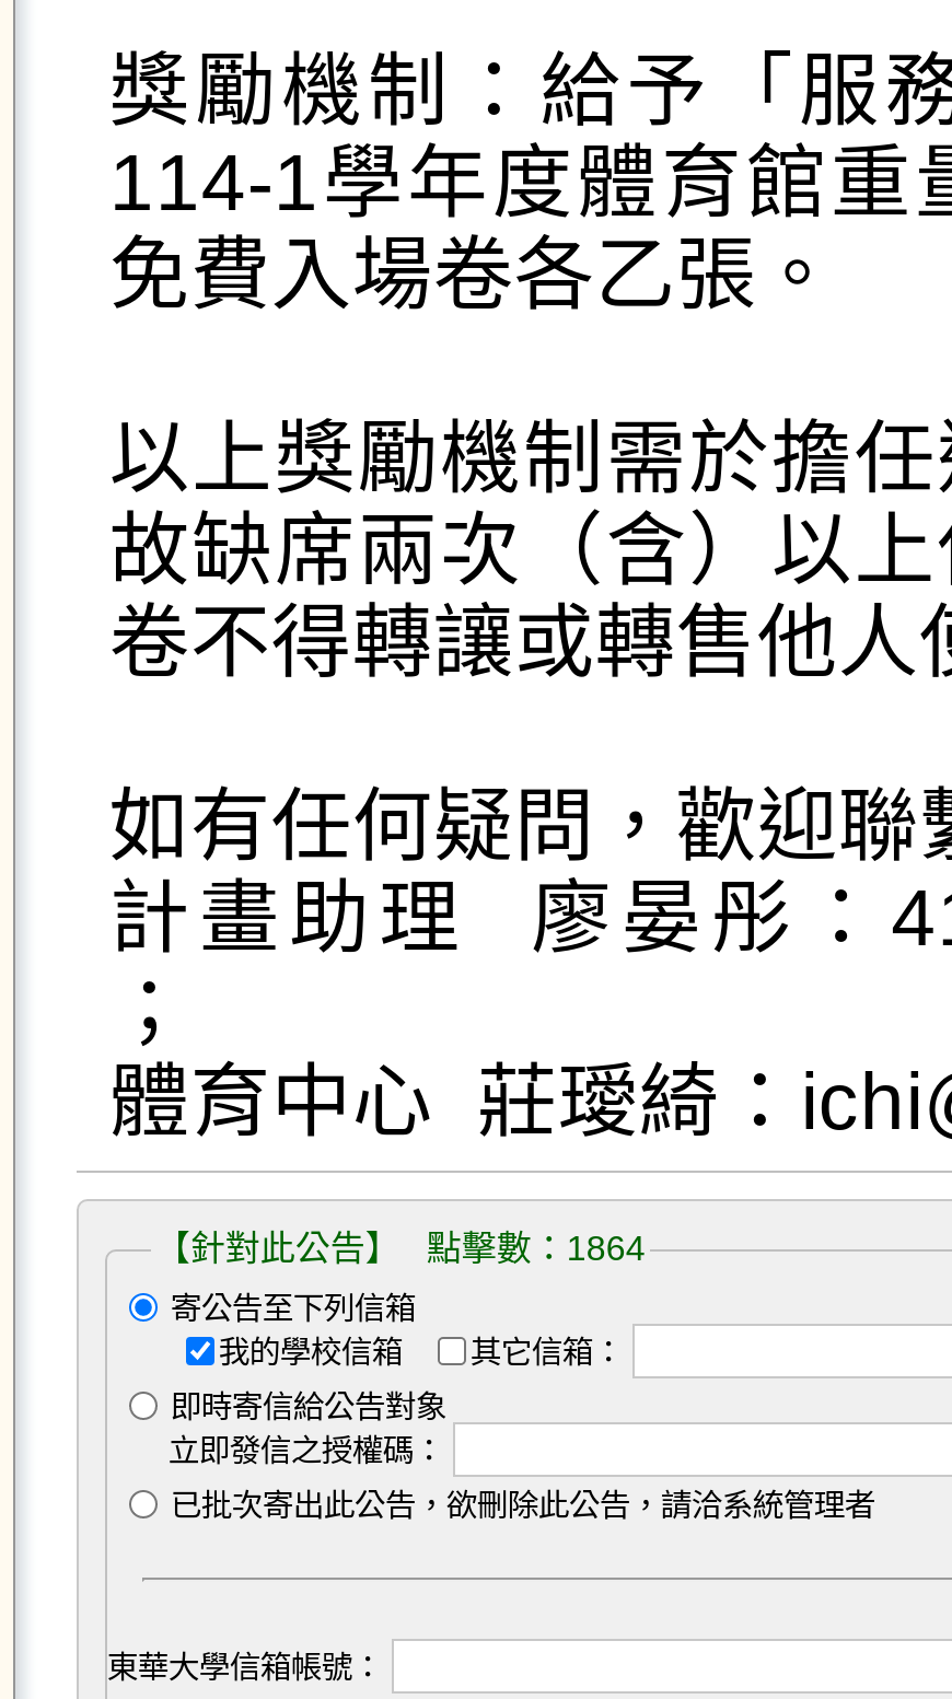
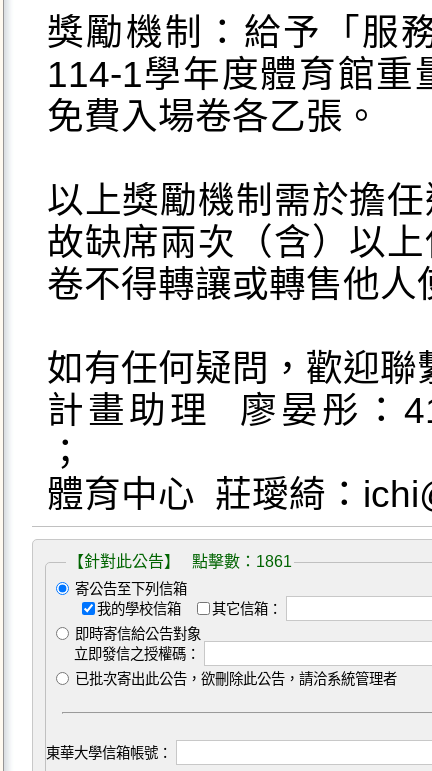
[155,1230,645,1267] 【針對此公告】 點擊數：1864 -> [68,553,292,570] 【針對此公告】 點擊數：1861

